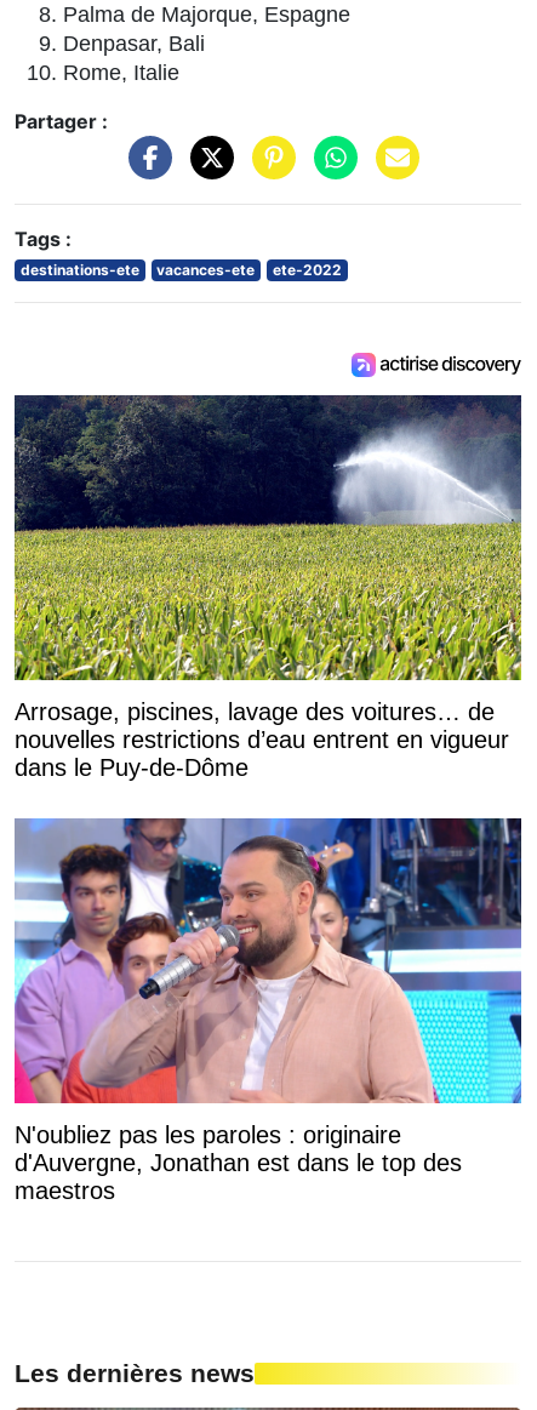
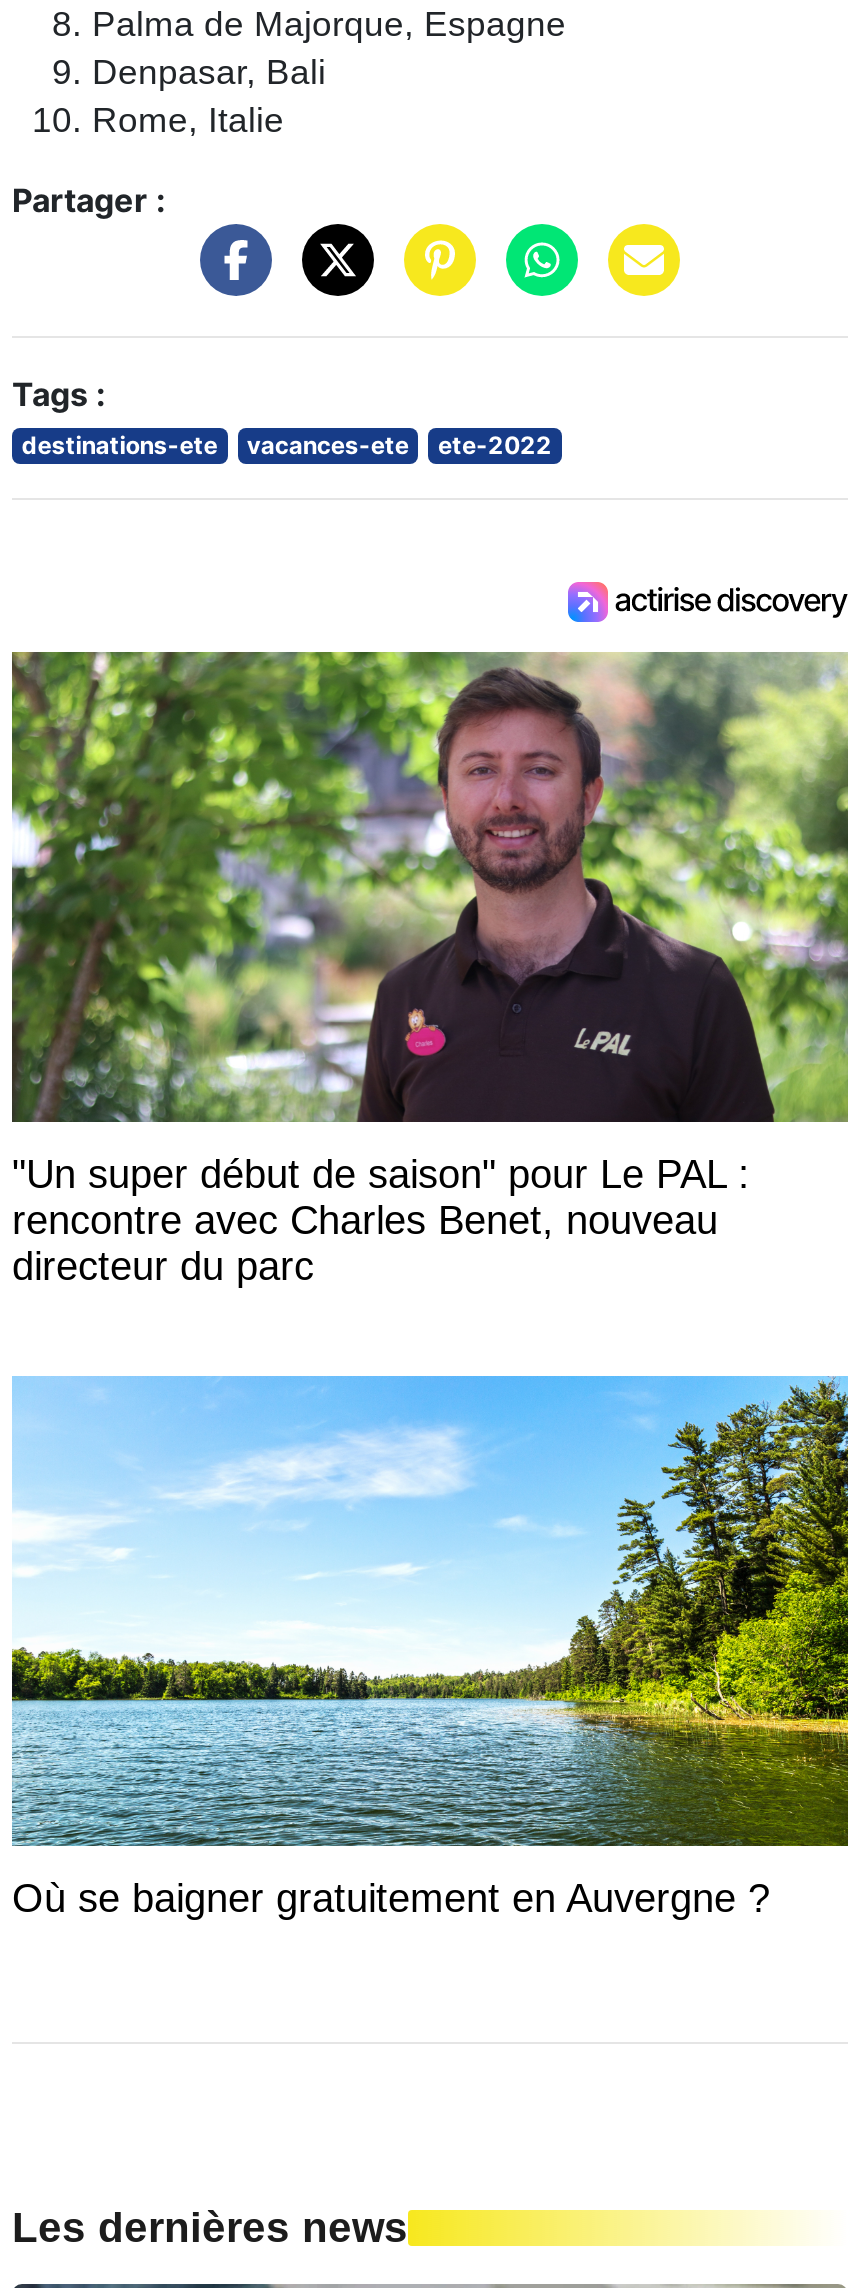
[13,394,522,781] [image] | Arrosage, piscines, lavage des voitures… de | nouvelles restrictions d’eau entrent en vigueur | dans le Puy-de-Dôme -> [10,650,850,1288] [image] | "Un super début de saison" pour Le PAL : | rencontre avec Charles Benet, nouveau | directeur du parc
[13,817,522,1204] [image] | N'oubliez pas les paroles : originaire | d'Auvergne, Jonathan est dans le top des | maestros -> [10,1350,850,1921] [image] | Où se baigner gratuitement en Auvergne ?

